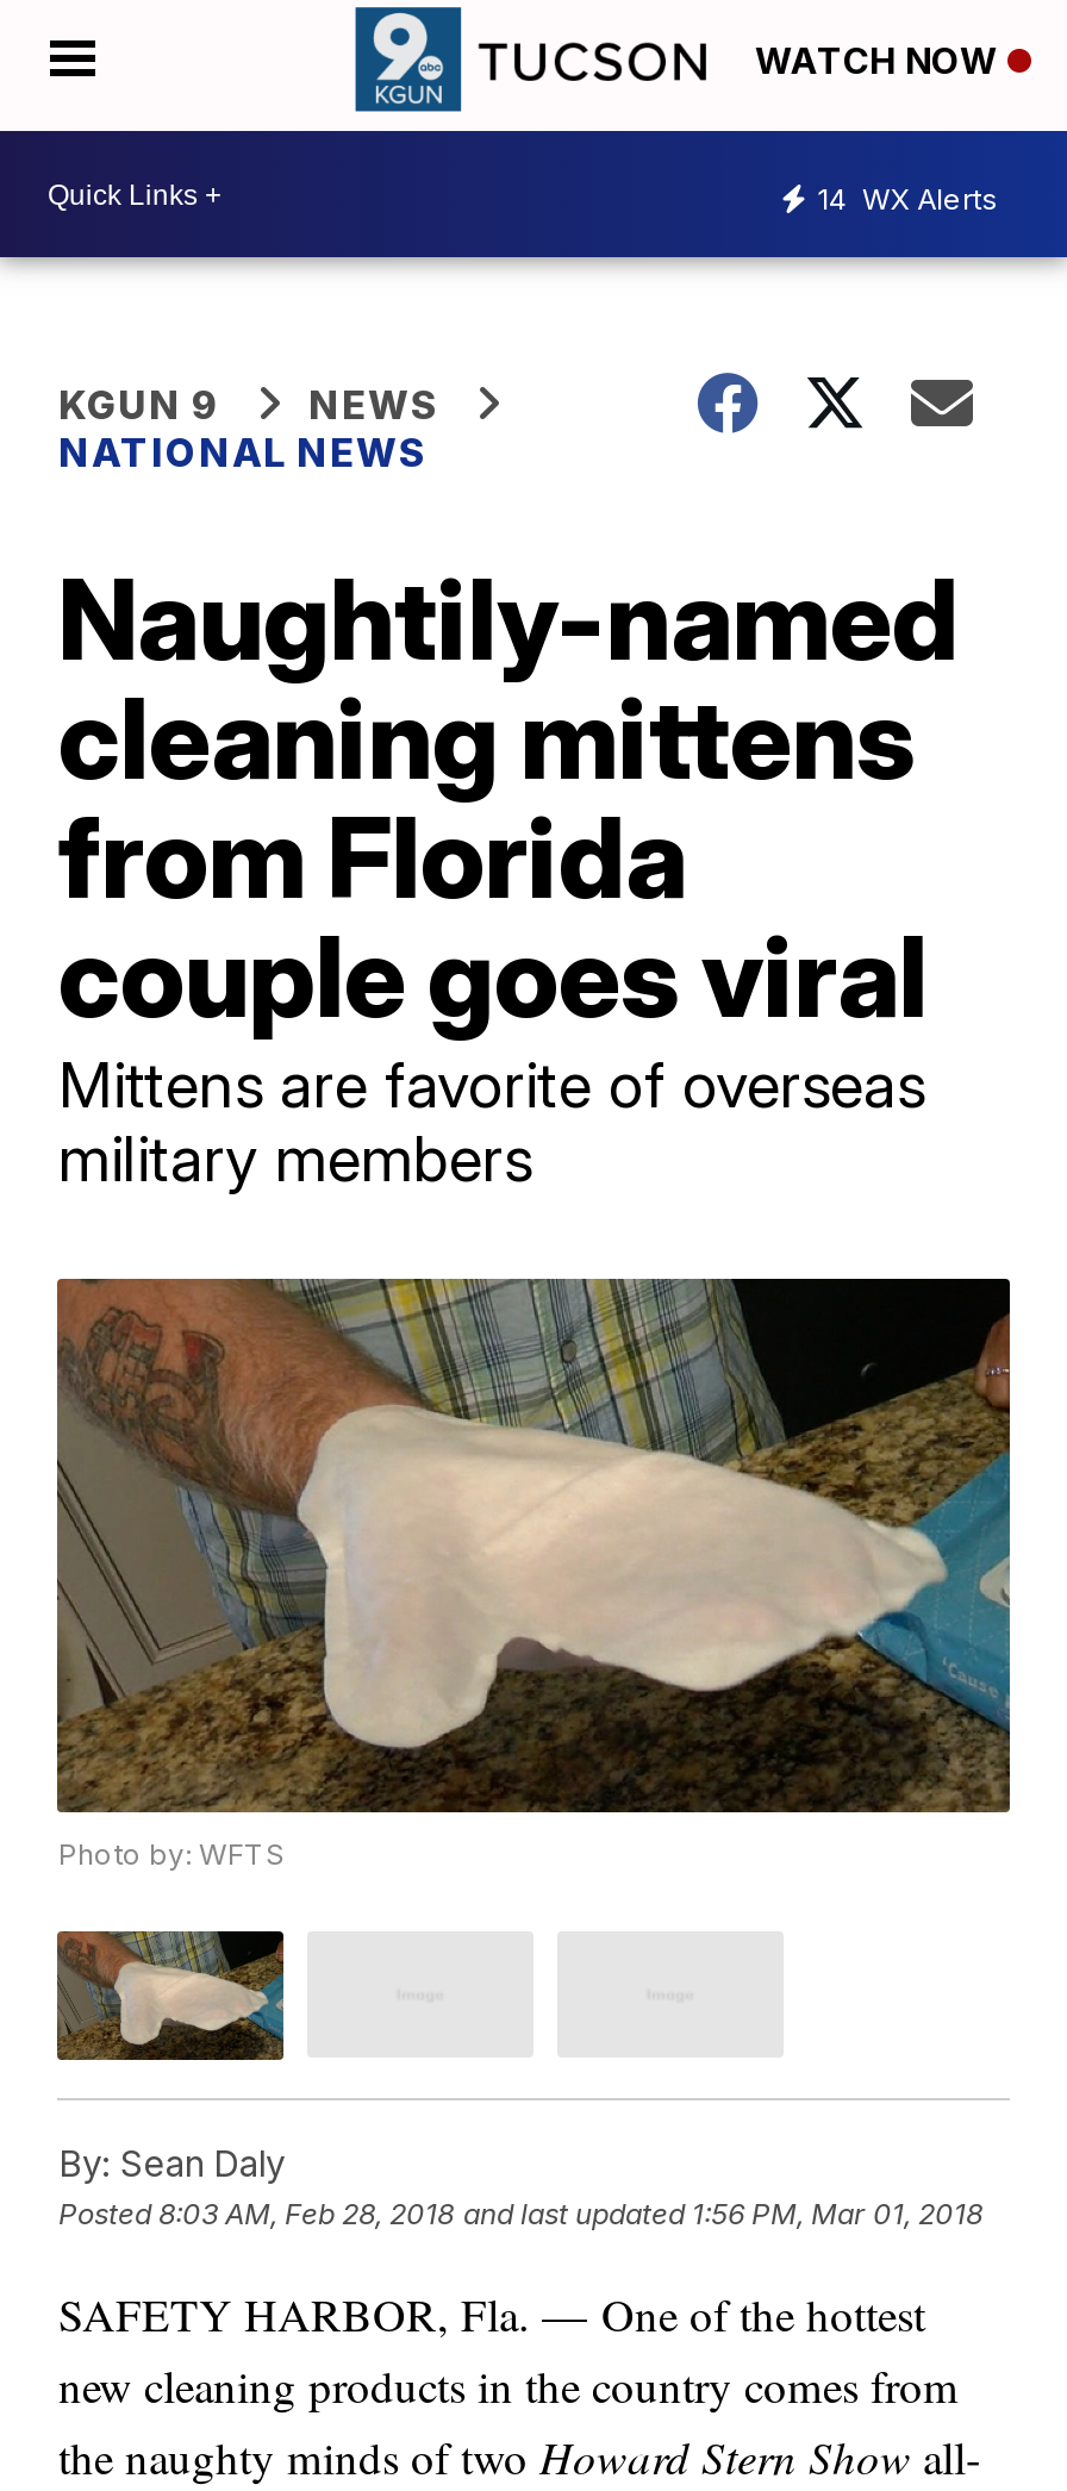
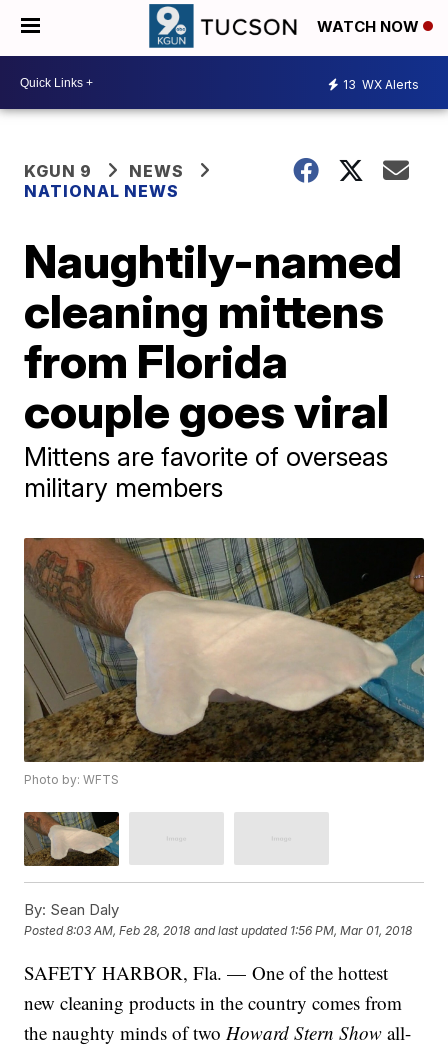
[817,180,998,216] 14 WX Alerts -> [343,76,419,91] 13 WX Alerts

